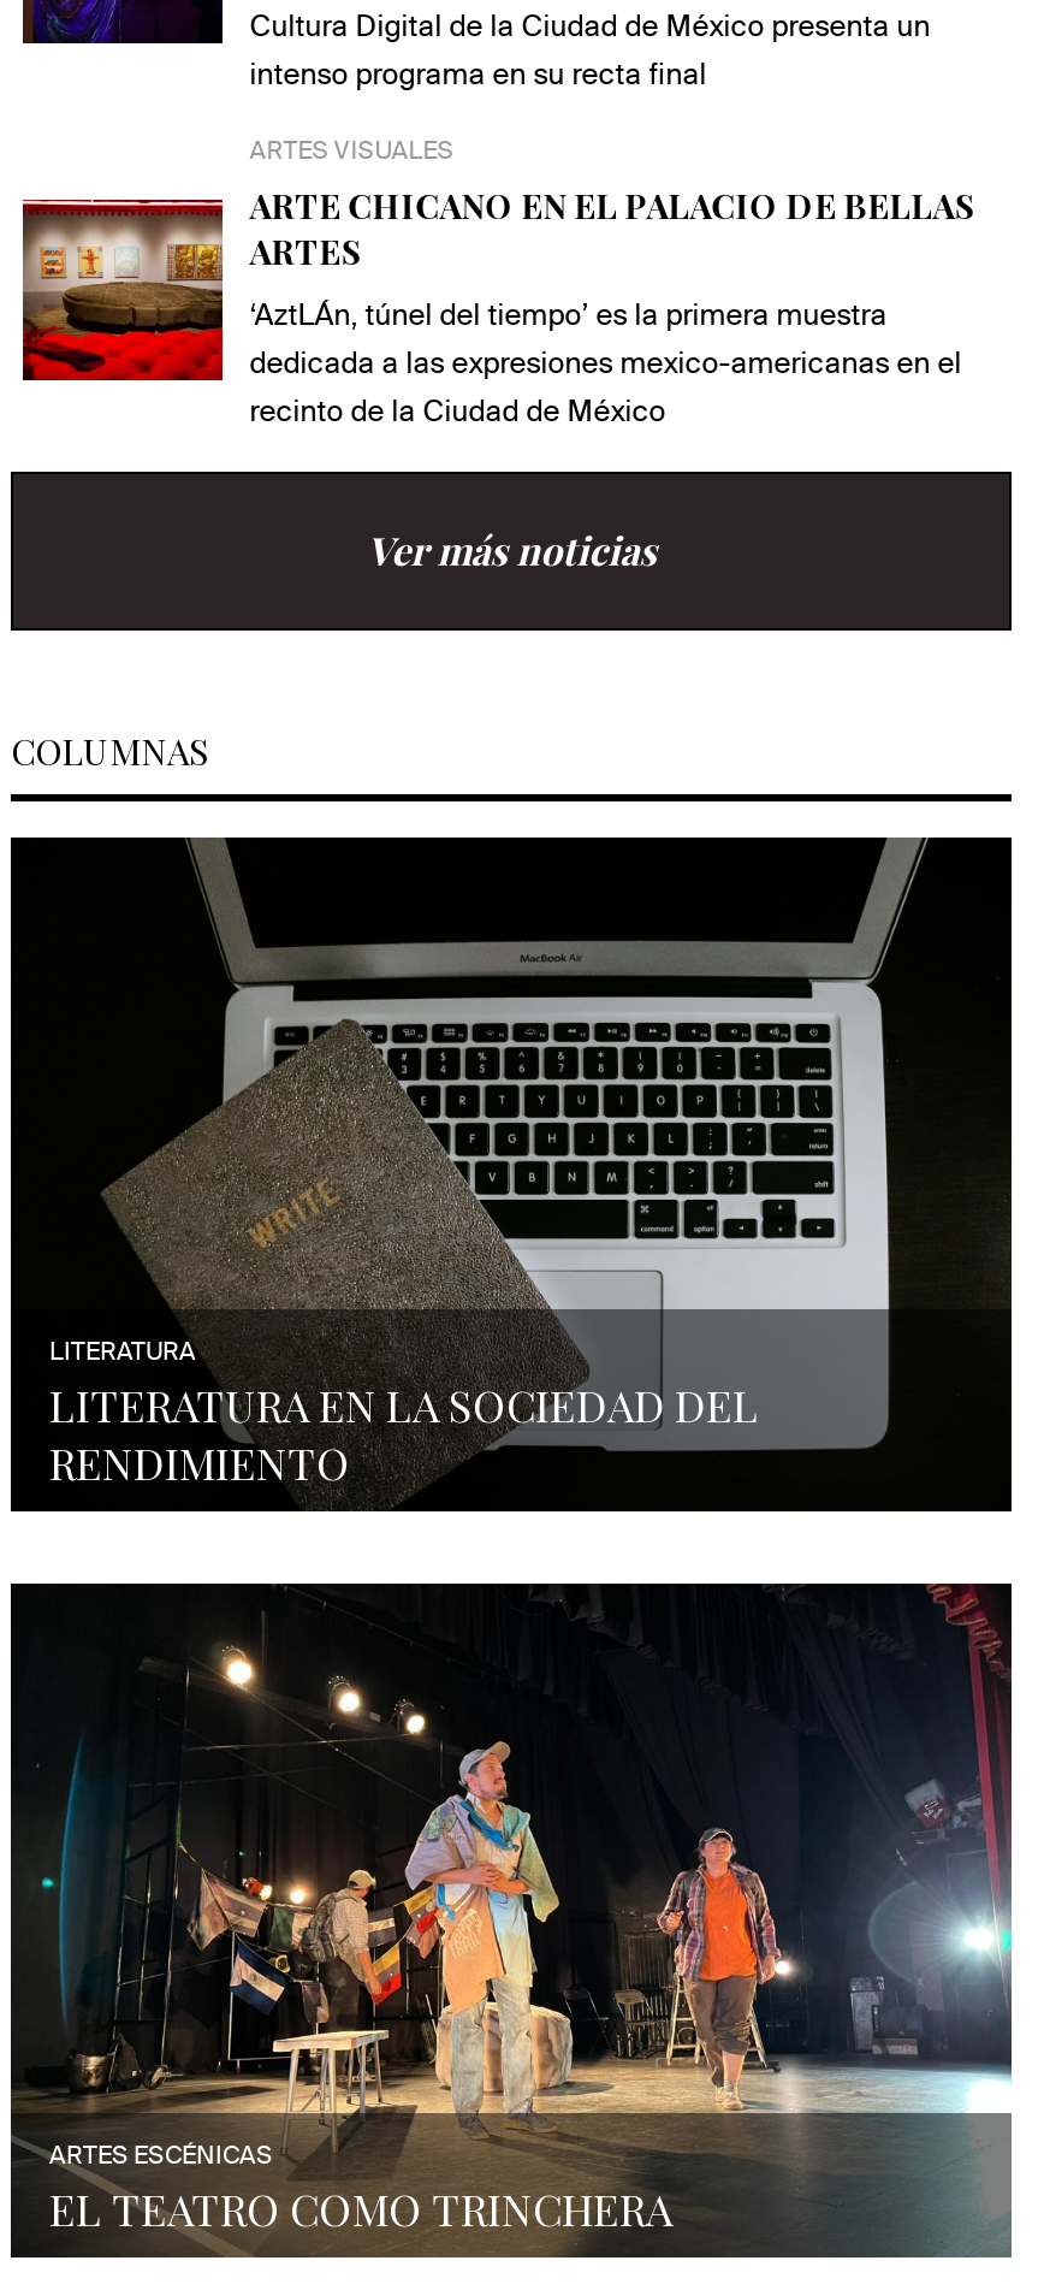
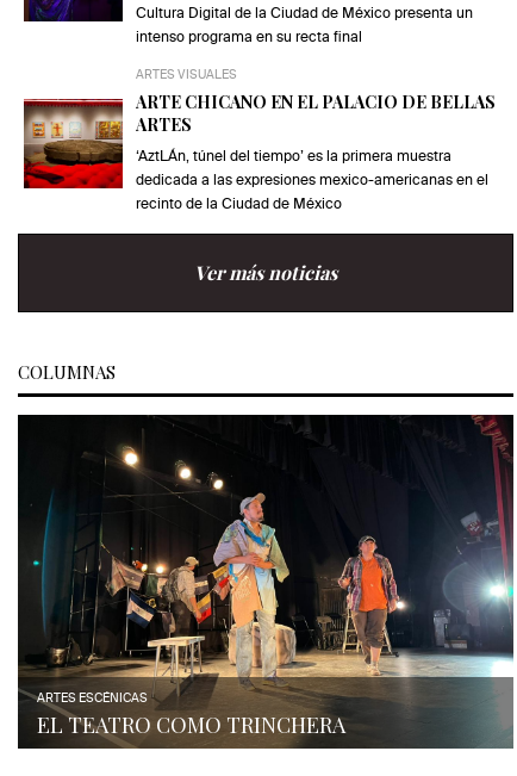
[13,835,1014,1514] [image] | LITERATURA | LITERATURA EN LA SOCIEDAD DEL | RENDIMIENTO -> none

